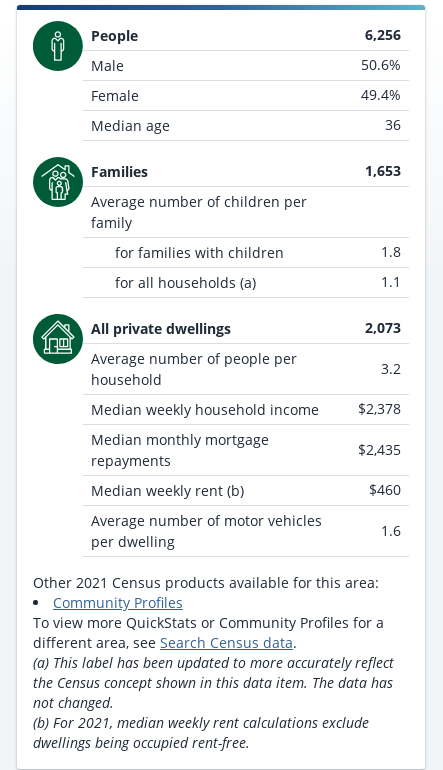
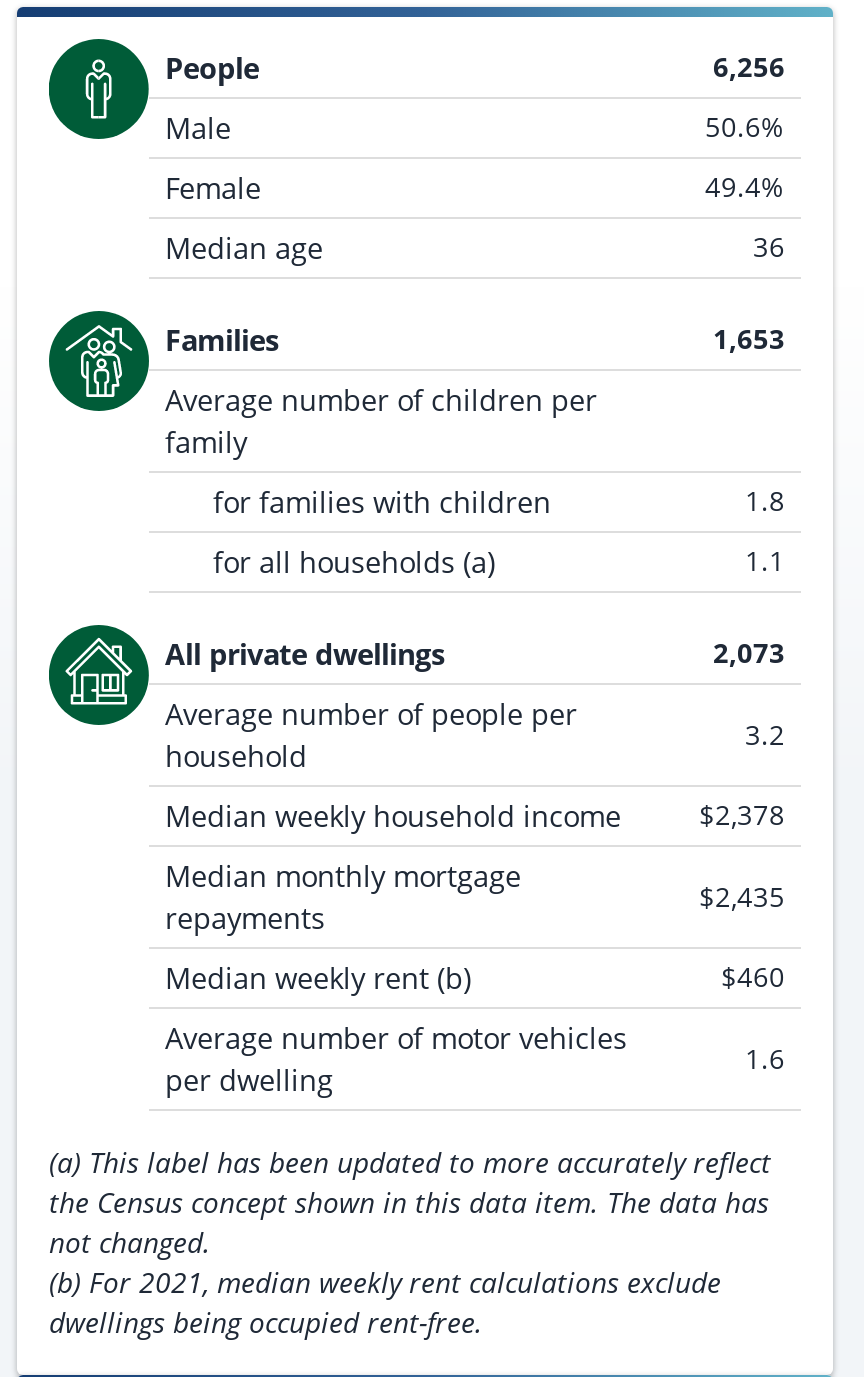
[33,573,384,652] Other 2021 Census products available for this area: | Community Profiles | To view more QuickStats or Community Profiles for a | different area, see Search Census data. -> none

